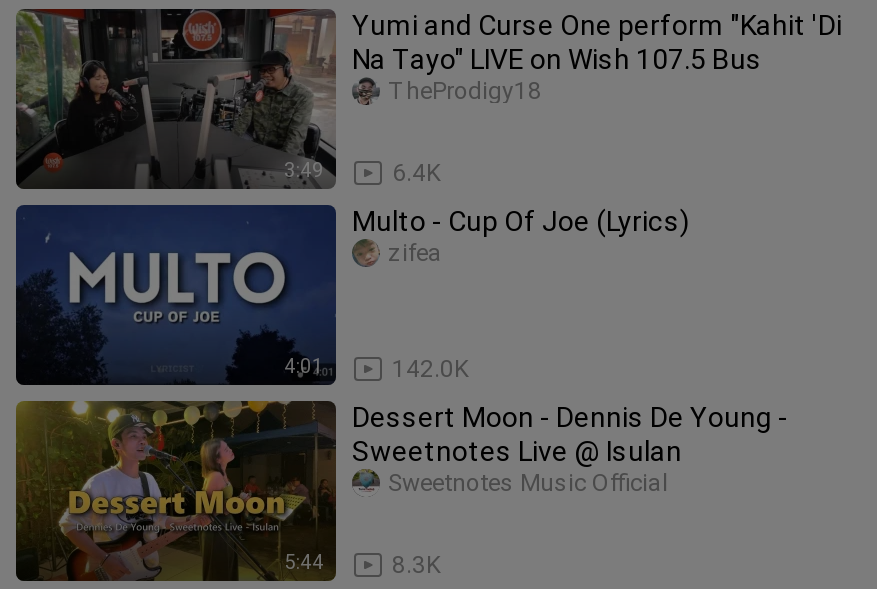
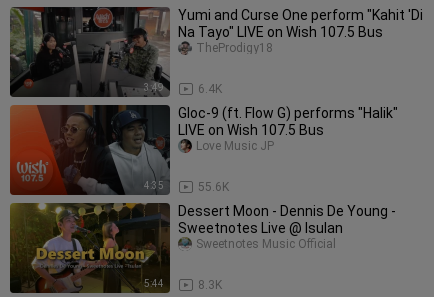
[14,203,338,387] [image] | 4:01 -> [9,104,171,196] [image] | 4:35
[352,205,690,237] Multo - Cup Of Joe (Lyrics) -> [178,105,398,138] Gloc-9 (ft. Flow G) performs "Halik" | LIVE on Wish 107.5 Bus
[388,239,442,267] zifea -> [196,139,274,153] Love Music JP
[392,355,468,383] 142.0K -> [198,180,229,194] 55.6K

